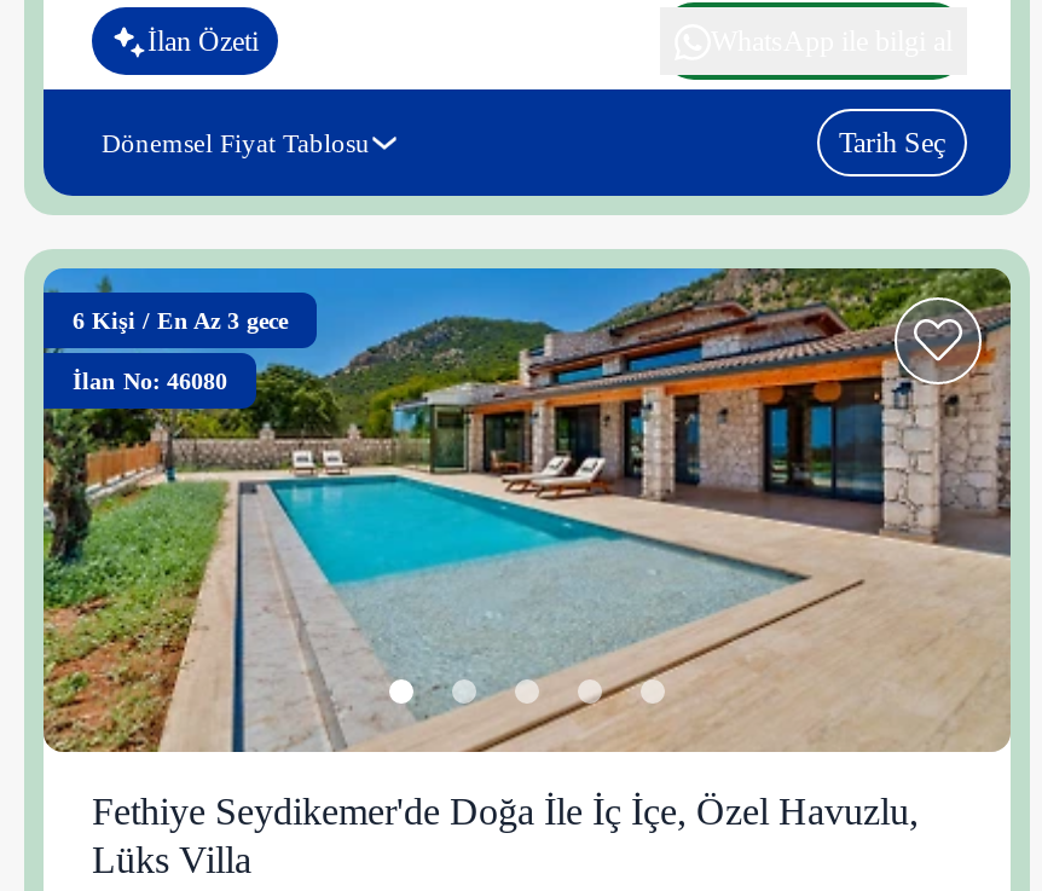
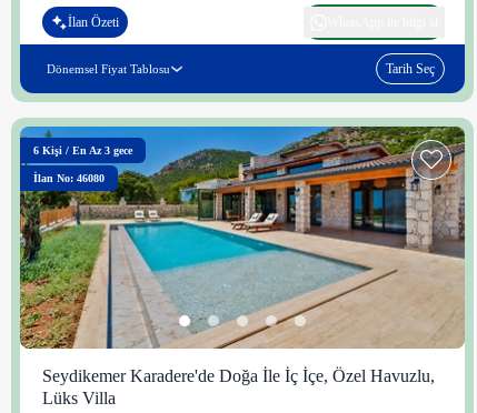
[92,791,919,832] Fethiye Seydikemer'de Doğa İle İç İçe, Özel Havuzlu, -> [42,366,435,385] Seydikemer Karadere'de Doğa İle İç İçe, Özel Havuzlu,

